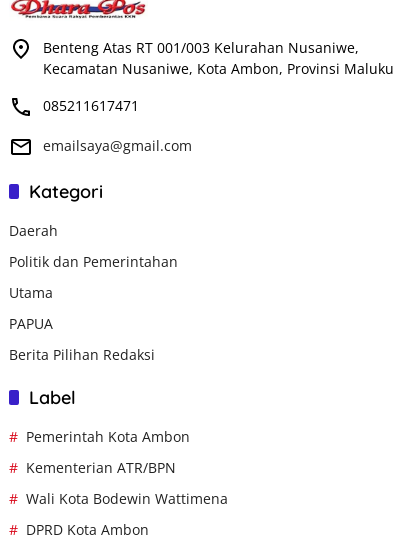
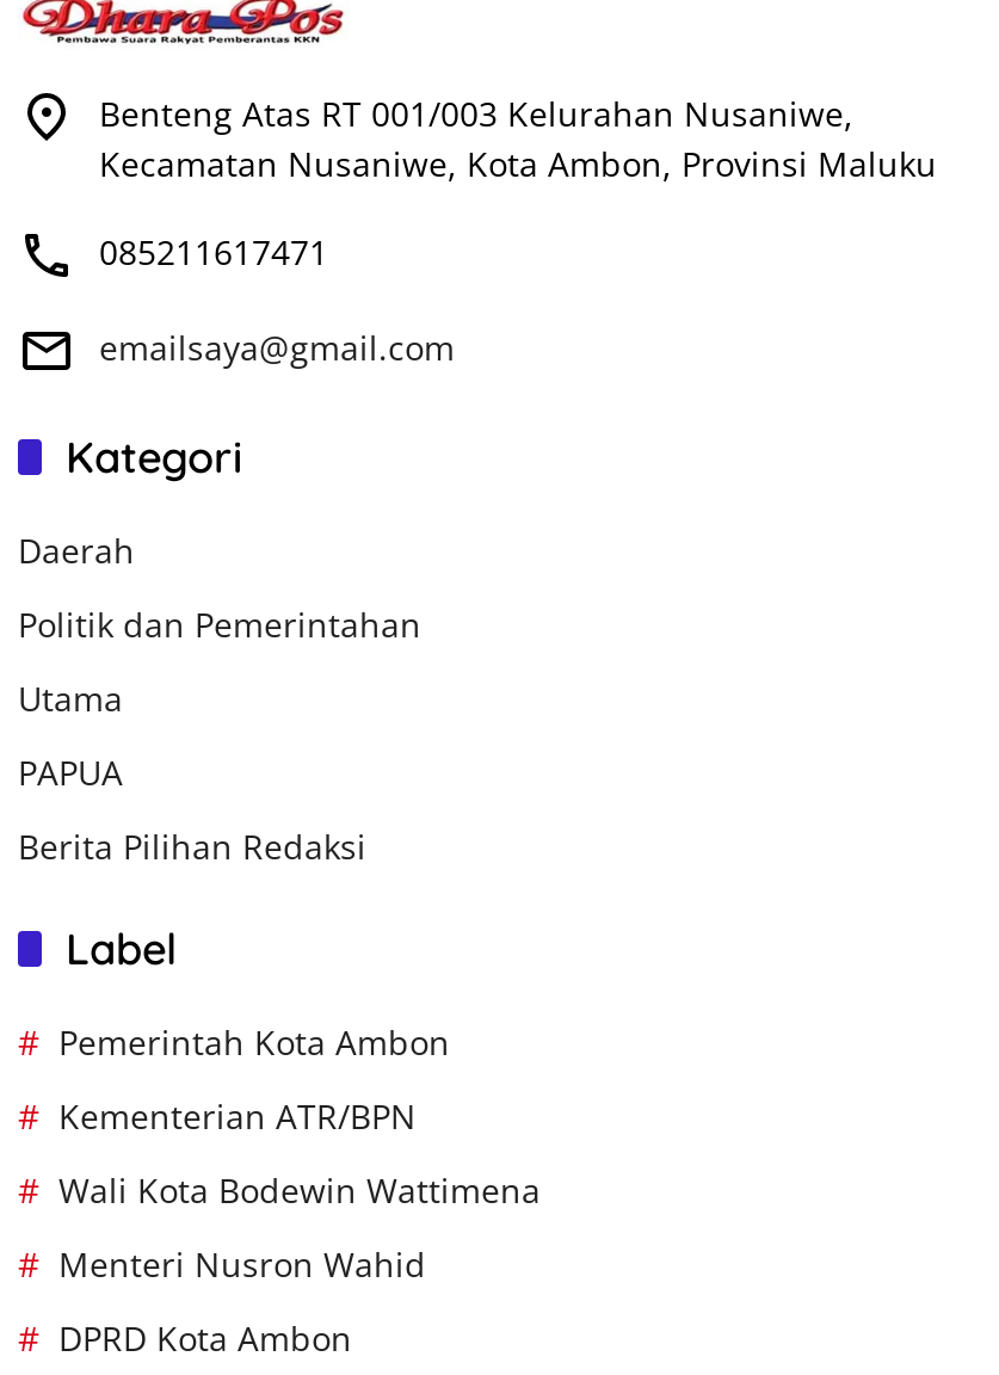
none -> [58,1242,426,1287] Menteri Nusron Wahid

